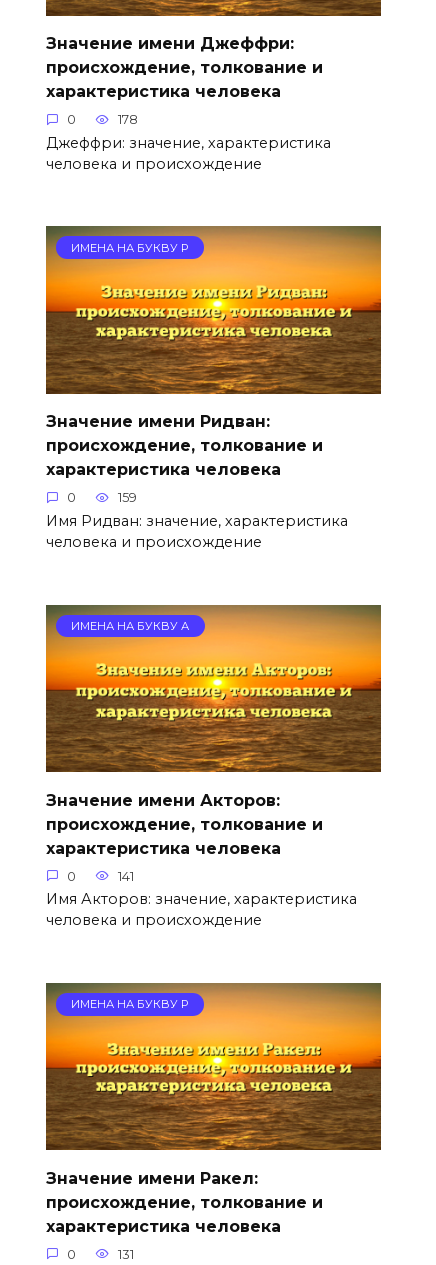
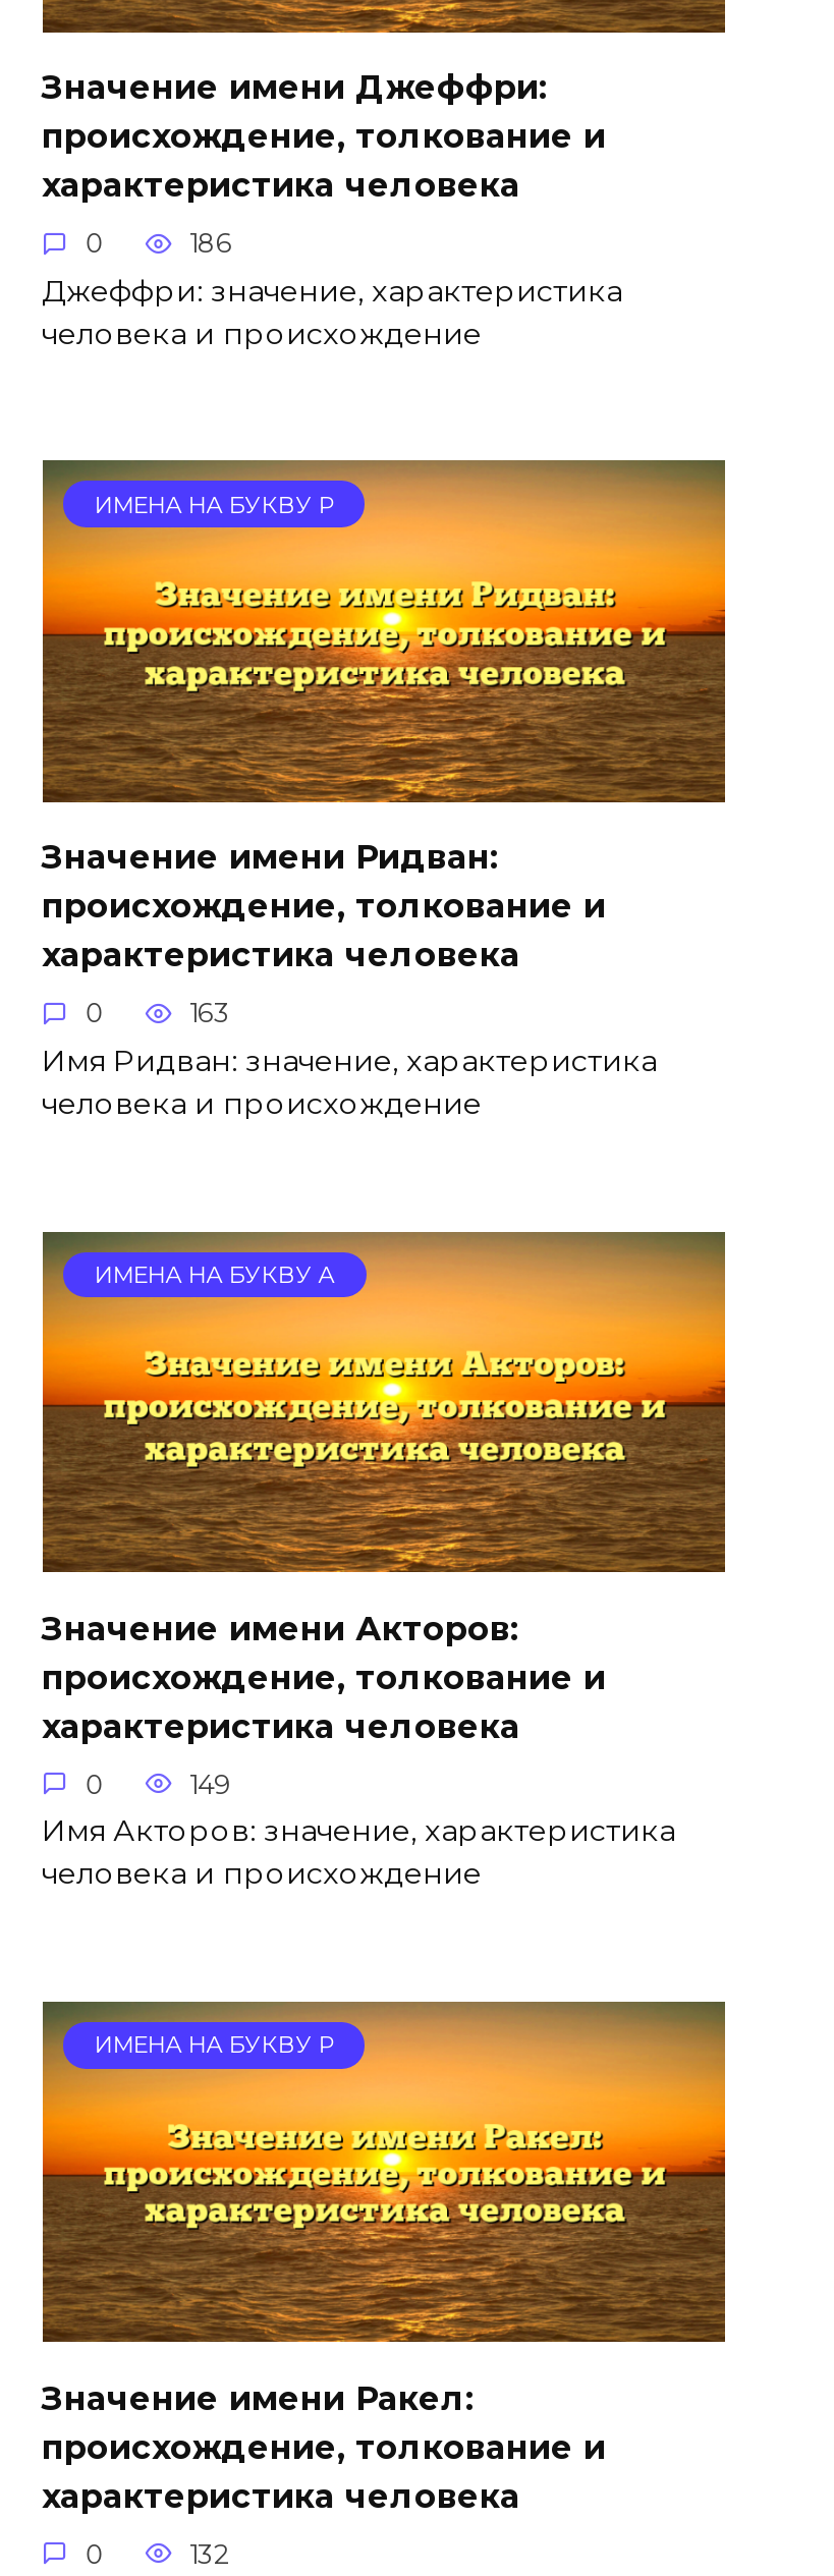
[118,112,138,127] 178 -> [189,228,232,259] 186
[118,490,137,505] 159 -> [189,999,230,1029] 163
[118,869,134,884] 141 -> [189,1769,230,1799] 149
[118,1247,134,1262] 131 -> [189,2539,228,2569] 132

